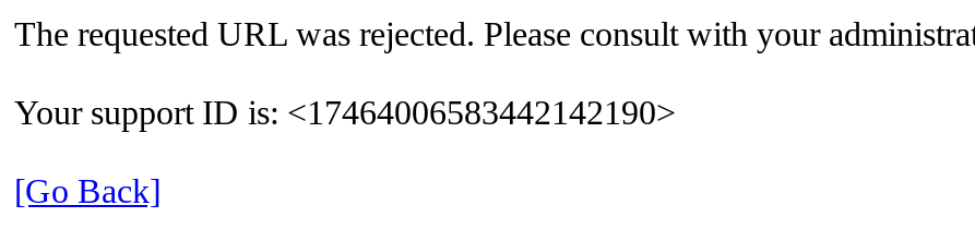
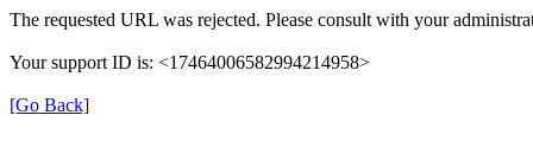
[14,94,676,131] Your support ID is: <17464006583442142190> -> [10,52,370,72] Your support ID is: <17464006582994214958>

